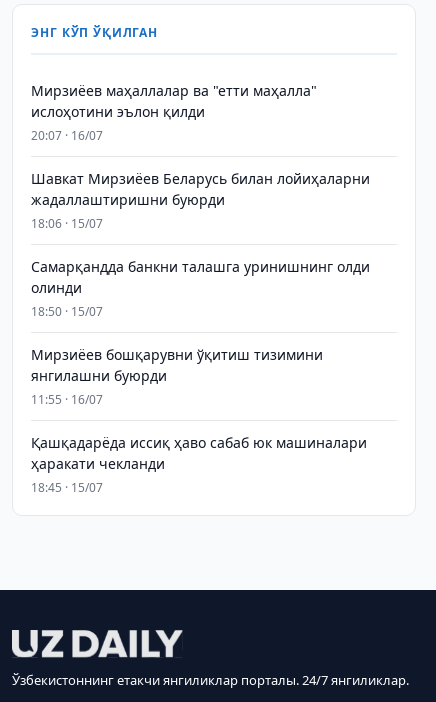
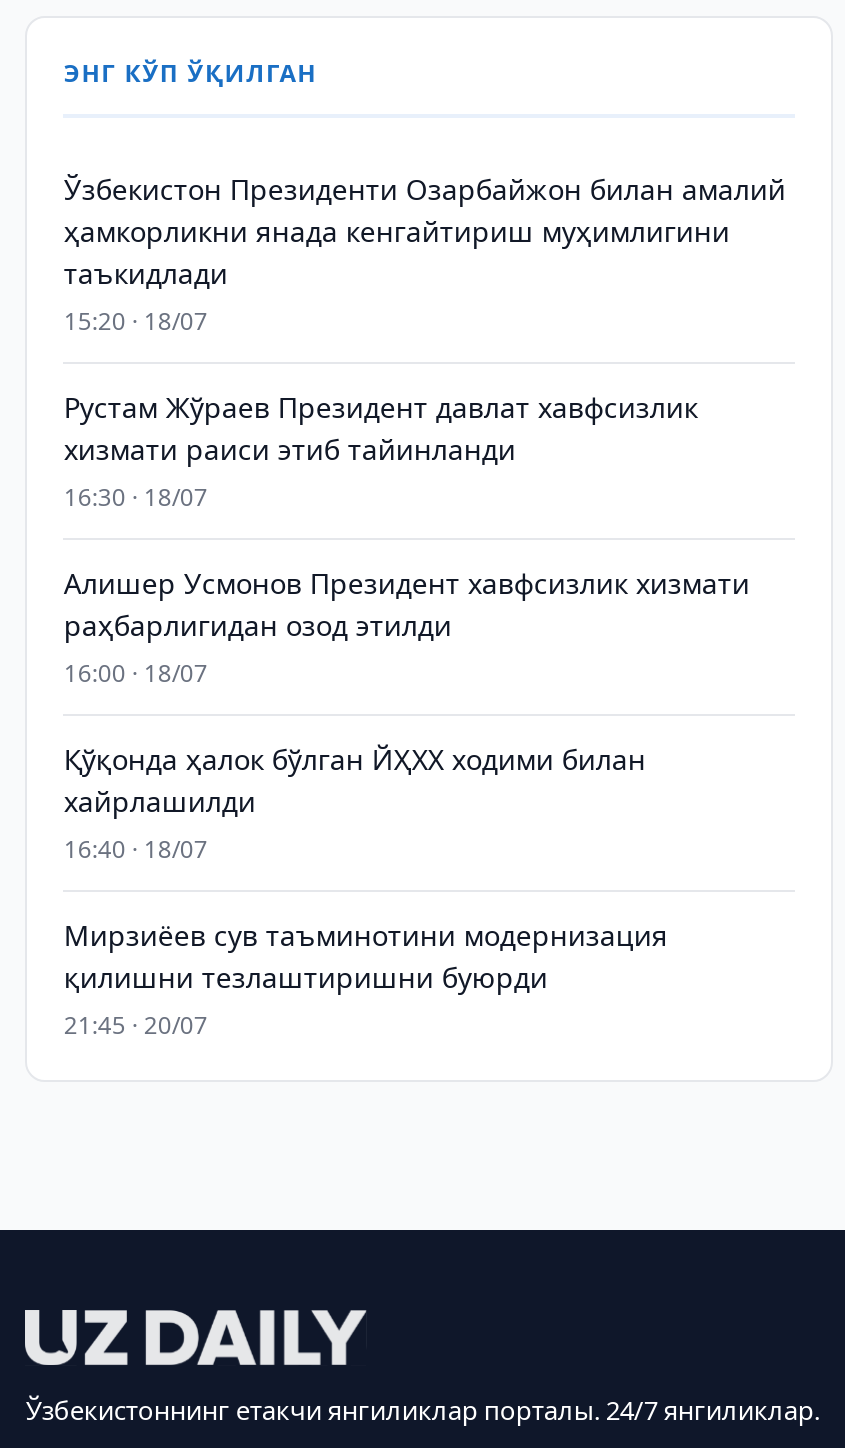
[31,81,317,144] Мирзиёев маҳаллалар ва "етти маҳалла" | ислоҳотини эълон қилди | 20:07 · 16/07 -> [64,170,786,338] Ўзбекистон Президенти Озарбайжон билан амалий | ҳамкорликни янада кенгайтириш муҳимлигини | таъкидлади | 15:20 · 18/07
[31,169,370,232] Шавкат Мирзиёев Беларусь билан лойиҳаларни | жадаллаштиришни буюрди | 18:06 · 15/07 -> [64,388,698,514] Рустам Жўраев Президент давлат хавфсизлик | хизмати раиси этиб тайинланди | 16:30 · 18/07
[31,257,370,320] Самарқандда банкни талашга уринишнинг олди | олинди | 18:50 · 15/07 -> [64,564,750,690] Алишер Усмонов Президент хавфсизлик хизмати | раҳбарлигидан озод этилди | 16:00 · 18/07
[31,345,323,408] Мирзиёев бошқарувни ўқитиш тизимини | янгилашни буюрди | 11:55 · 16/07 -> [64,740,646,866] Қўқонда ҳалок бўлган ЙҲХХ ходими билан | хайрлашилди | 16:40 · 18/07
[31,433,367,496] Қашқадарёда иссиқ ҳаво сабаб юк машиналари | ҳаракати чекланди | 18:45 · 15/07 -> [64,916,668,1042] Мирзиёев сув таъминотини модернизация | қилишни тезлаштиришни буюрди | 21:45 · 20/07

